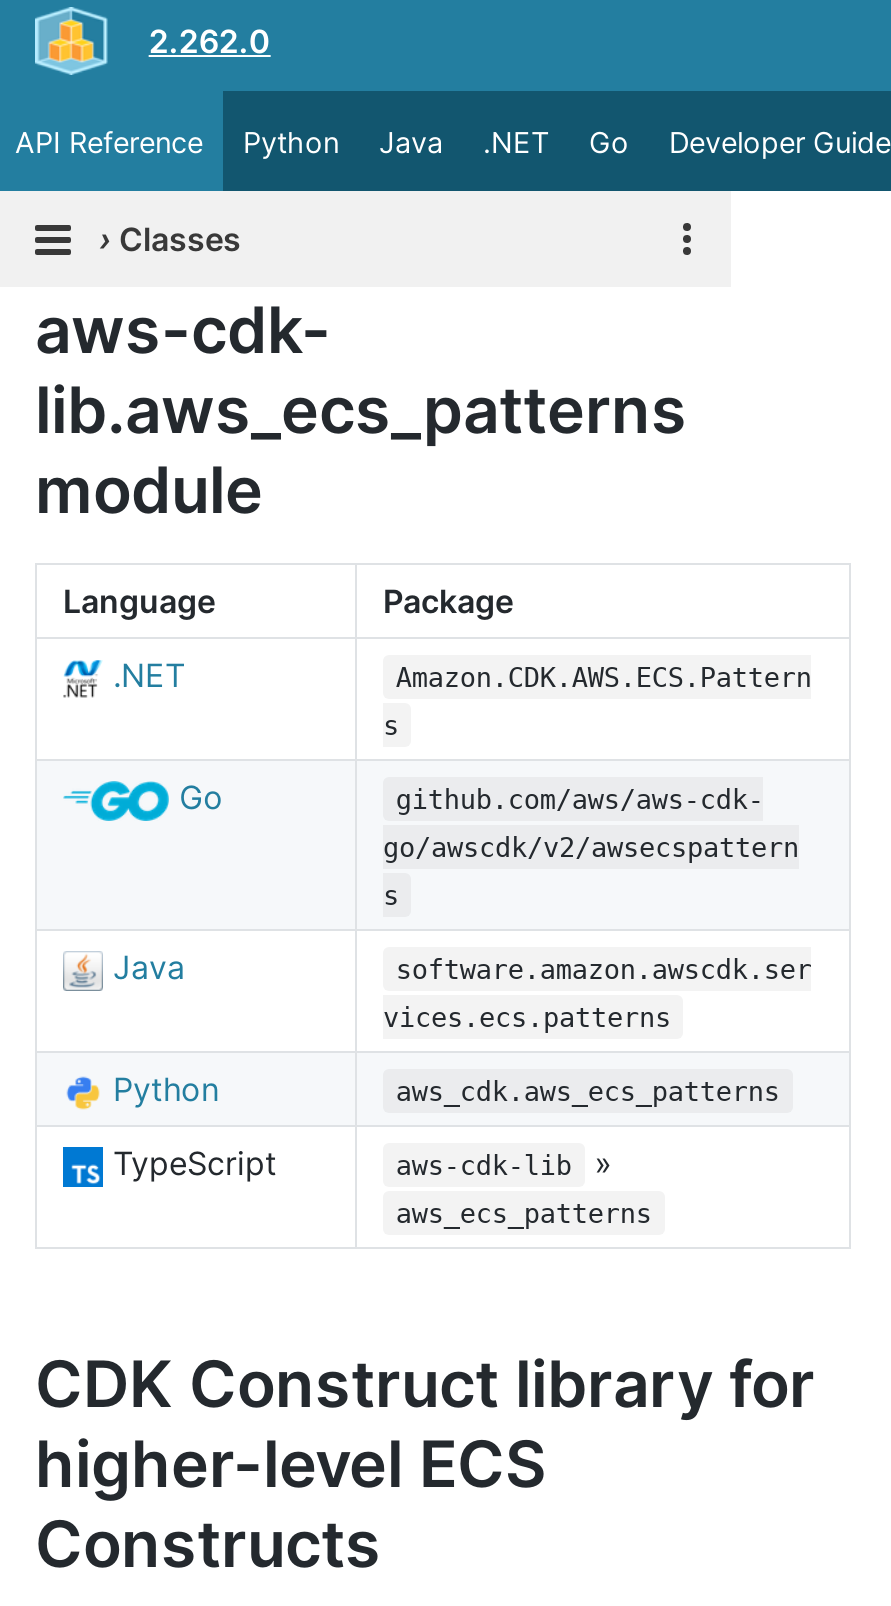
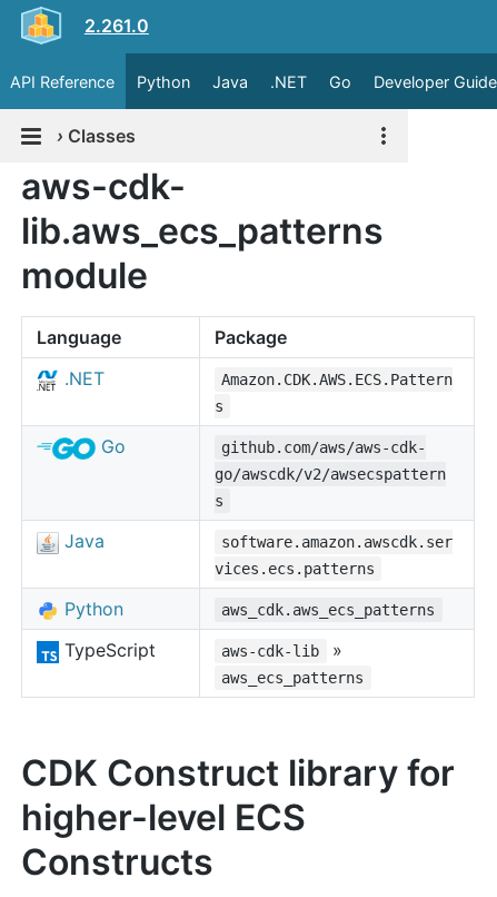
[149,21,271,61] 2.262.0 -> [84,14,149,37] 2.261.0

